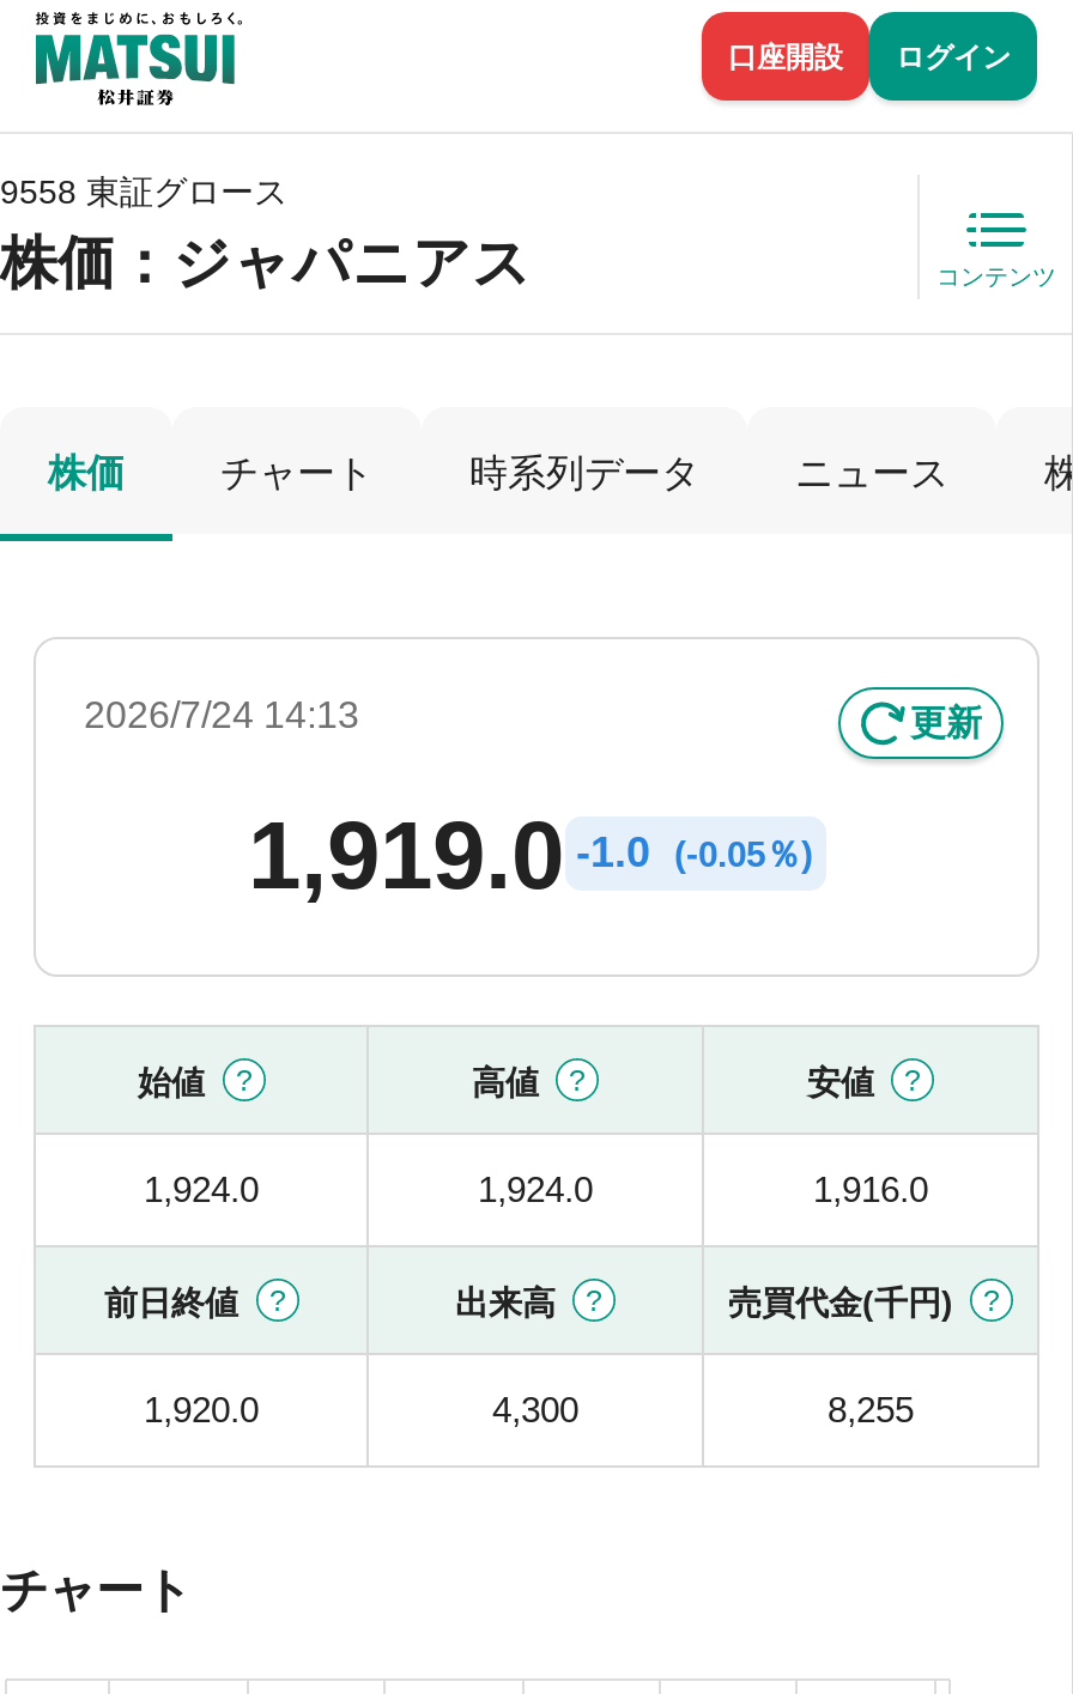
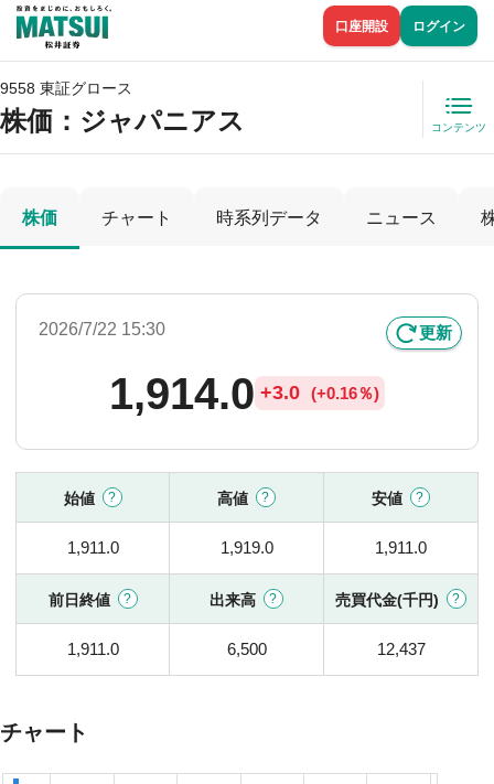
[84,694,359,735] 2026/7/24 14:13 -> [39,320,165,339] 2026/7/22 15:30
[248,802,813,907] 1,919.0 -1.0 (- 0.05％) -> [109,369,379,418] 1,914.0 +3.0 (+ 0.16％)
[144,1168,259,1209] 1,924.0 -> [67,538,119,557] 1,911.0
[478,1168,593,1209] 1,924.0 -> [220,538,273,557] 1,919.0
[813,1168,928,1209] 1,916.0 -> [375,538,427,557] 1,911.0
[144,1389,259,1429] 1,920.0 -> [67,640,119,658] 1,911.0
[492,1389,578,1429] 4,300 -> [227,640,266,658] 6,500
[828,1389,914,1429] 8,255 -> [377,640,425,658] 12,437

